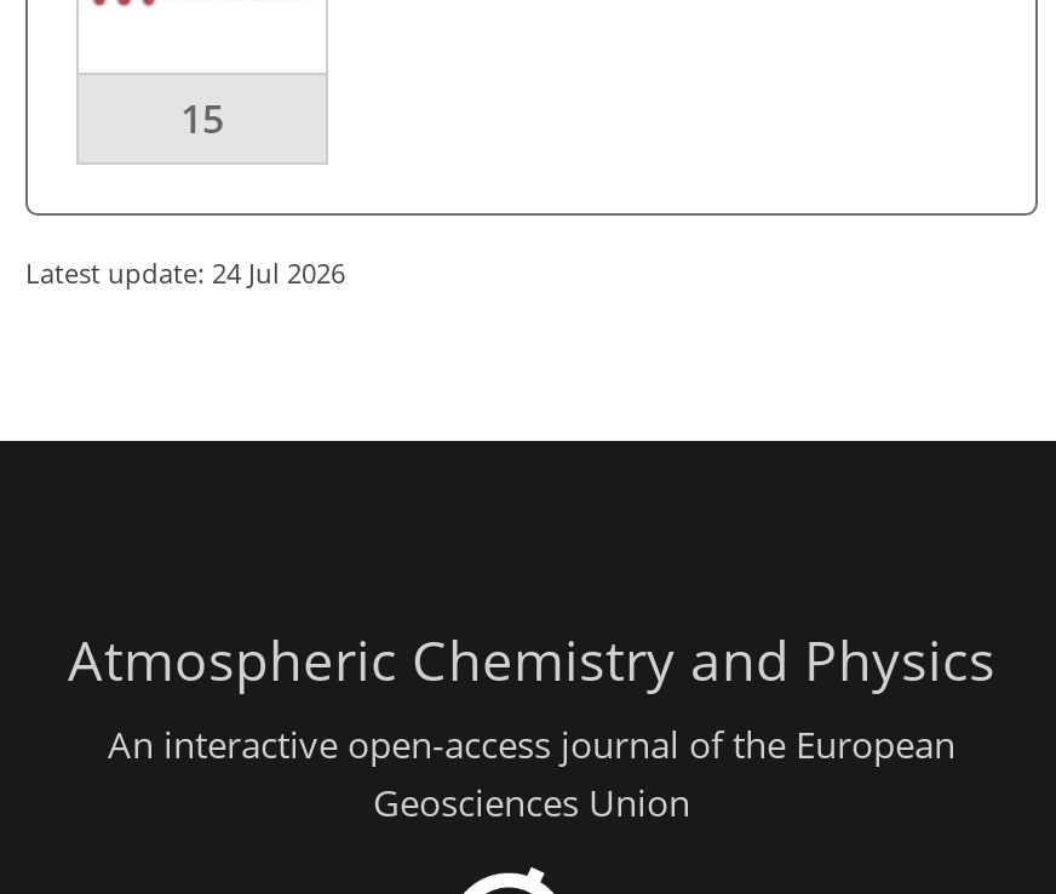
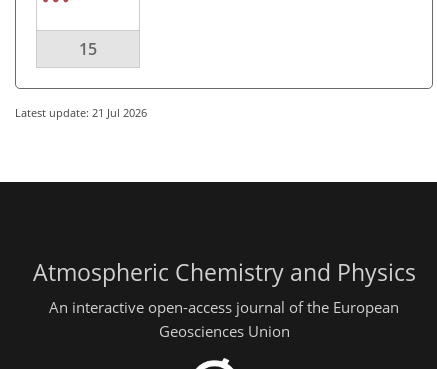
[25,254,345,290] Latest update: 24 Jul 2026 -> [15,105,147,120] Latest update: 21 Jul 2026

